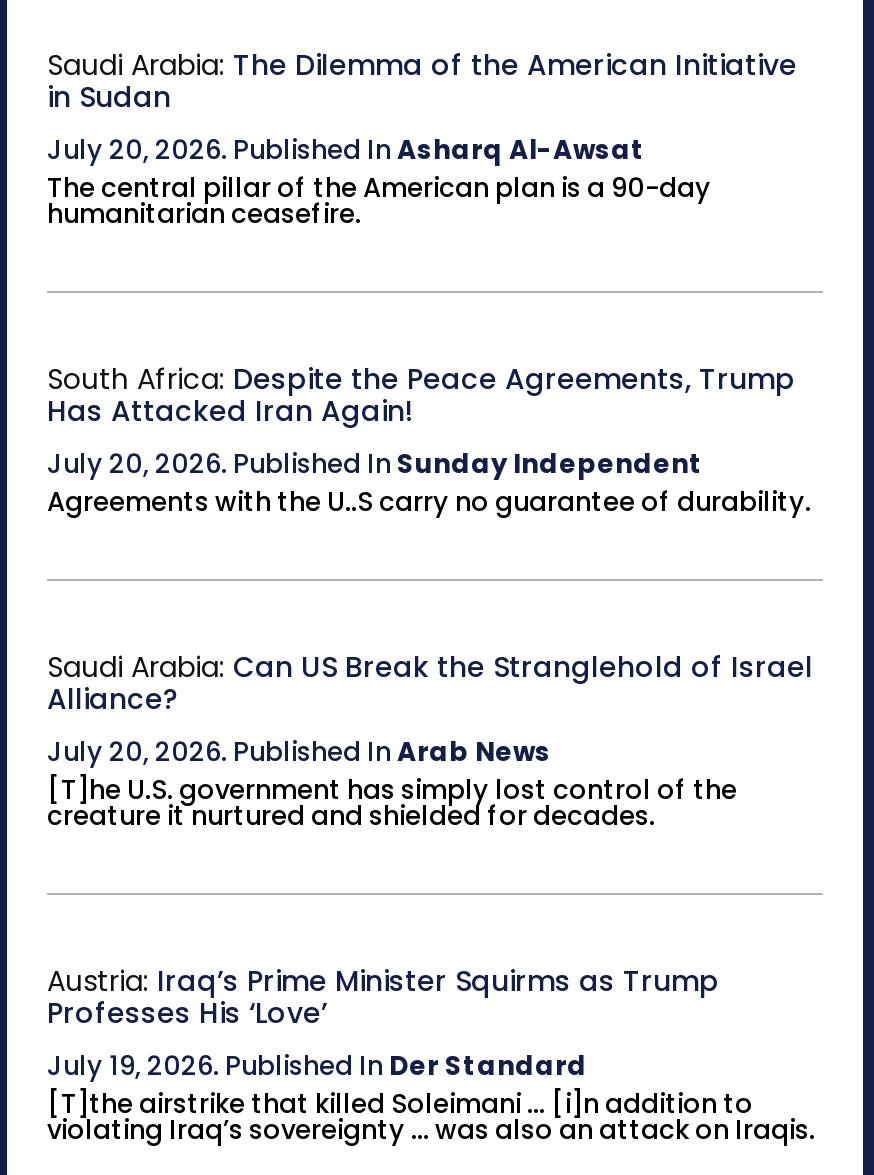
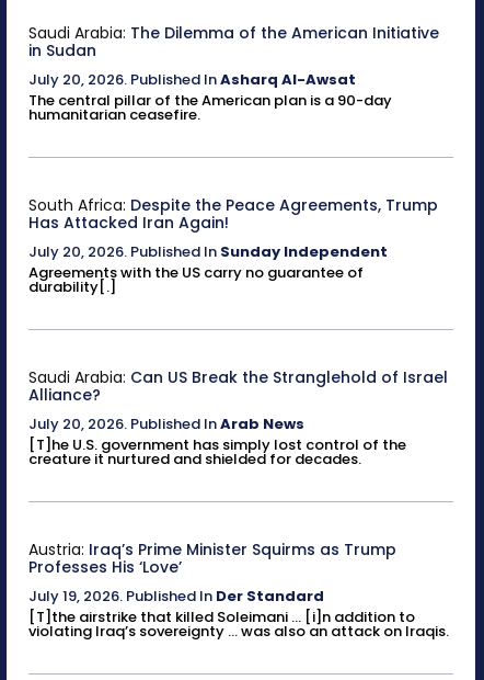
[47,483,811,521] Agreements with the U..S carry no guarantee of durability. -> [28,262,364,297] Agreements with the US carry no guarantee of | durability[.]

